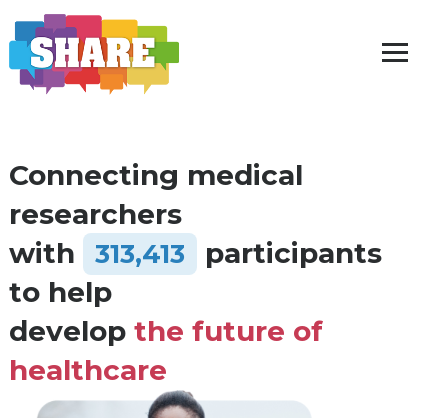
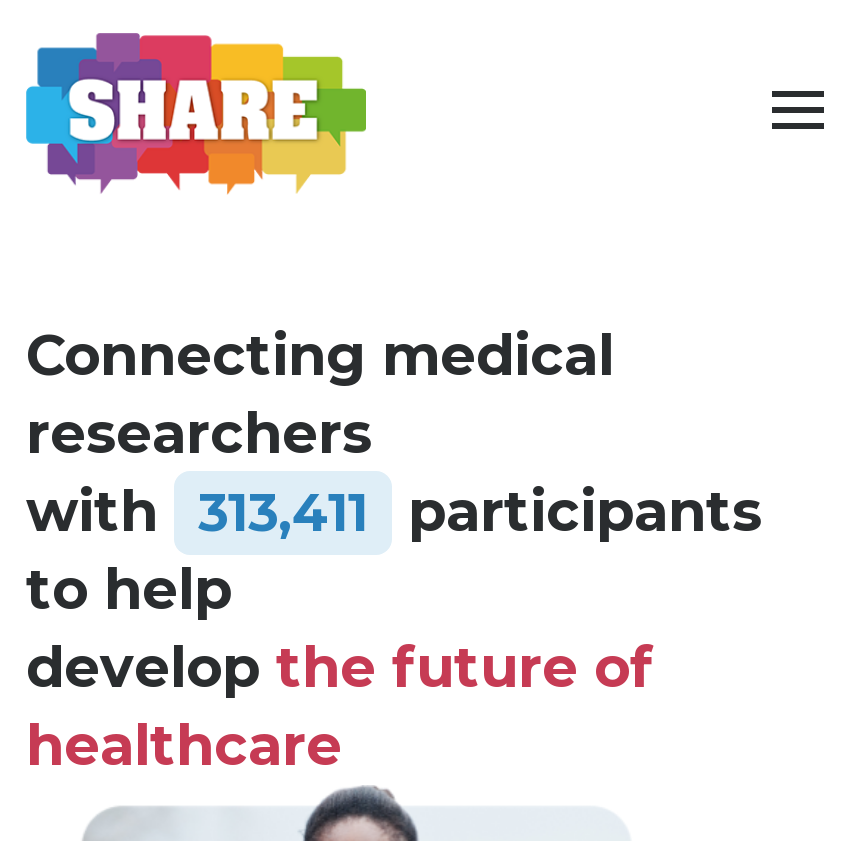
[9,236,382,270] with 313,413 participants -> [26,477,762,545] with 313,411 participants

